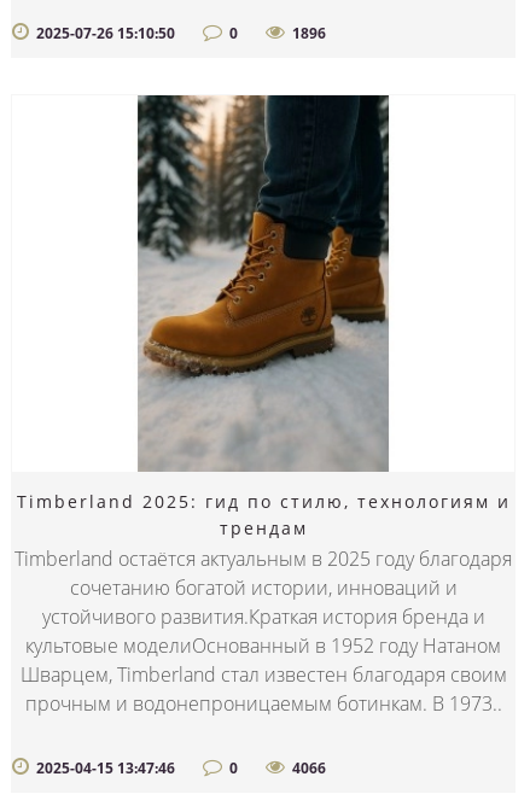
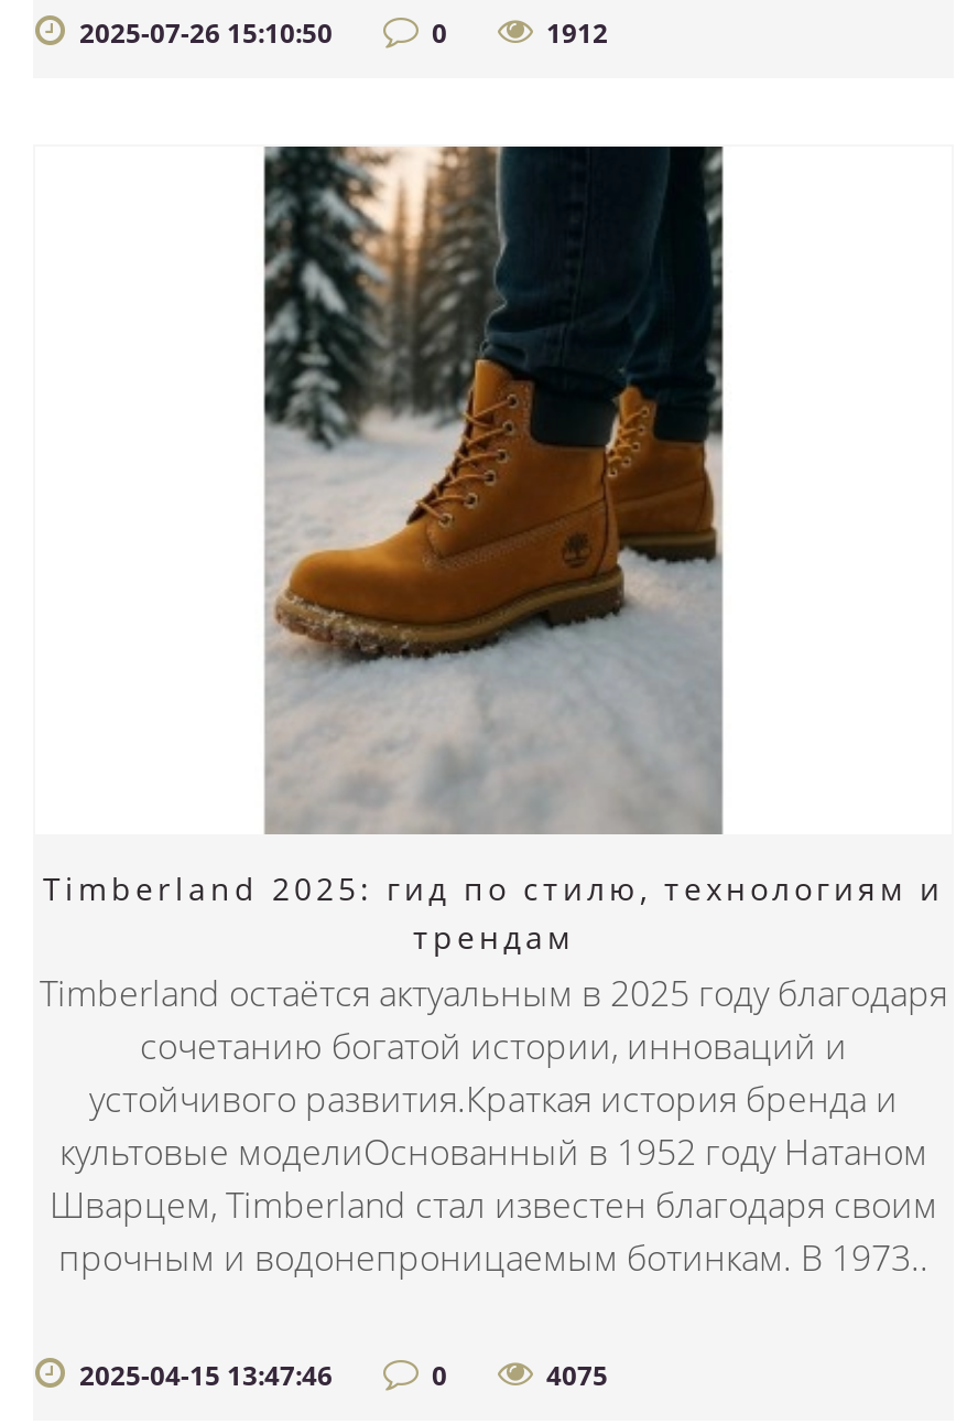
[292,23,326,43] 1896 -> [546,14,608,51] 1912
[292,758,326,778] 4066 -> [546,1356,608,1394] 4075

